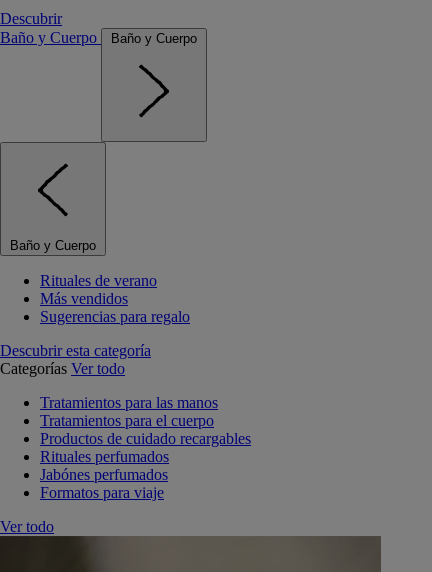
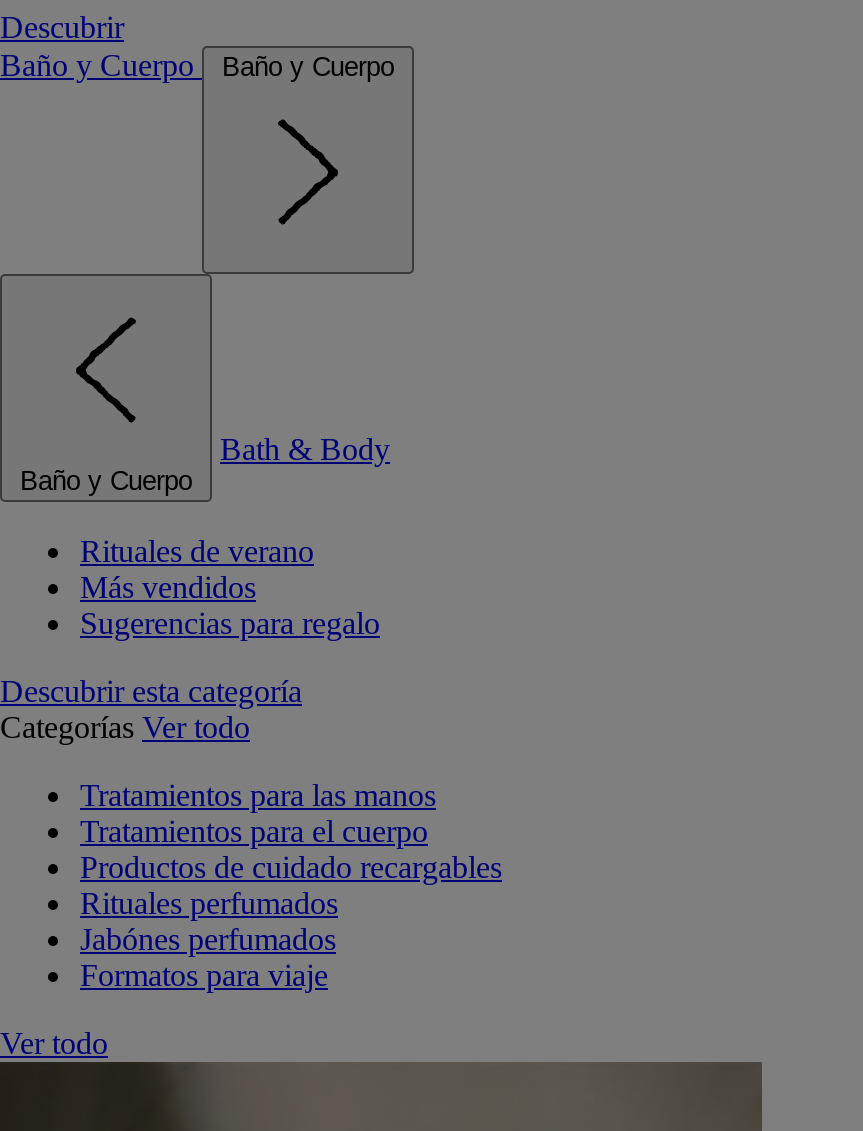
none -> [220,432,390,466] Bath & Body

